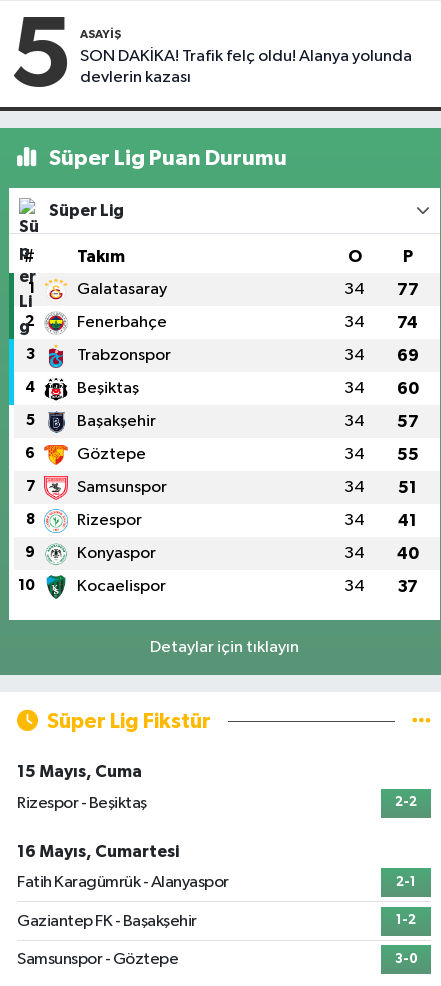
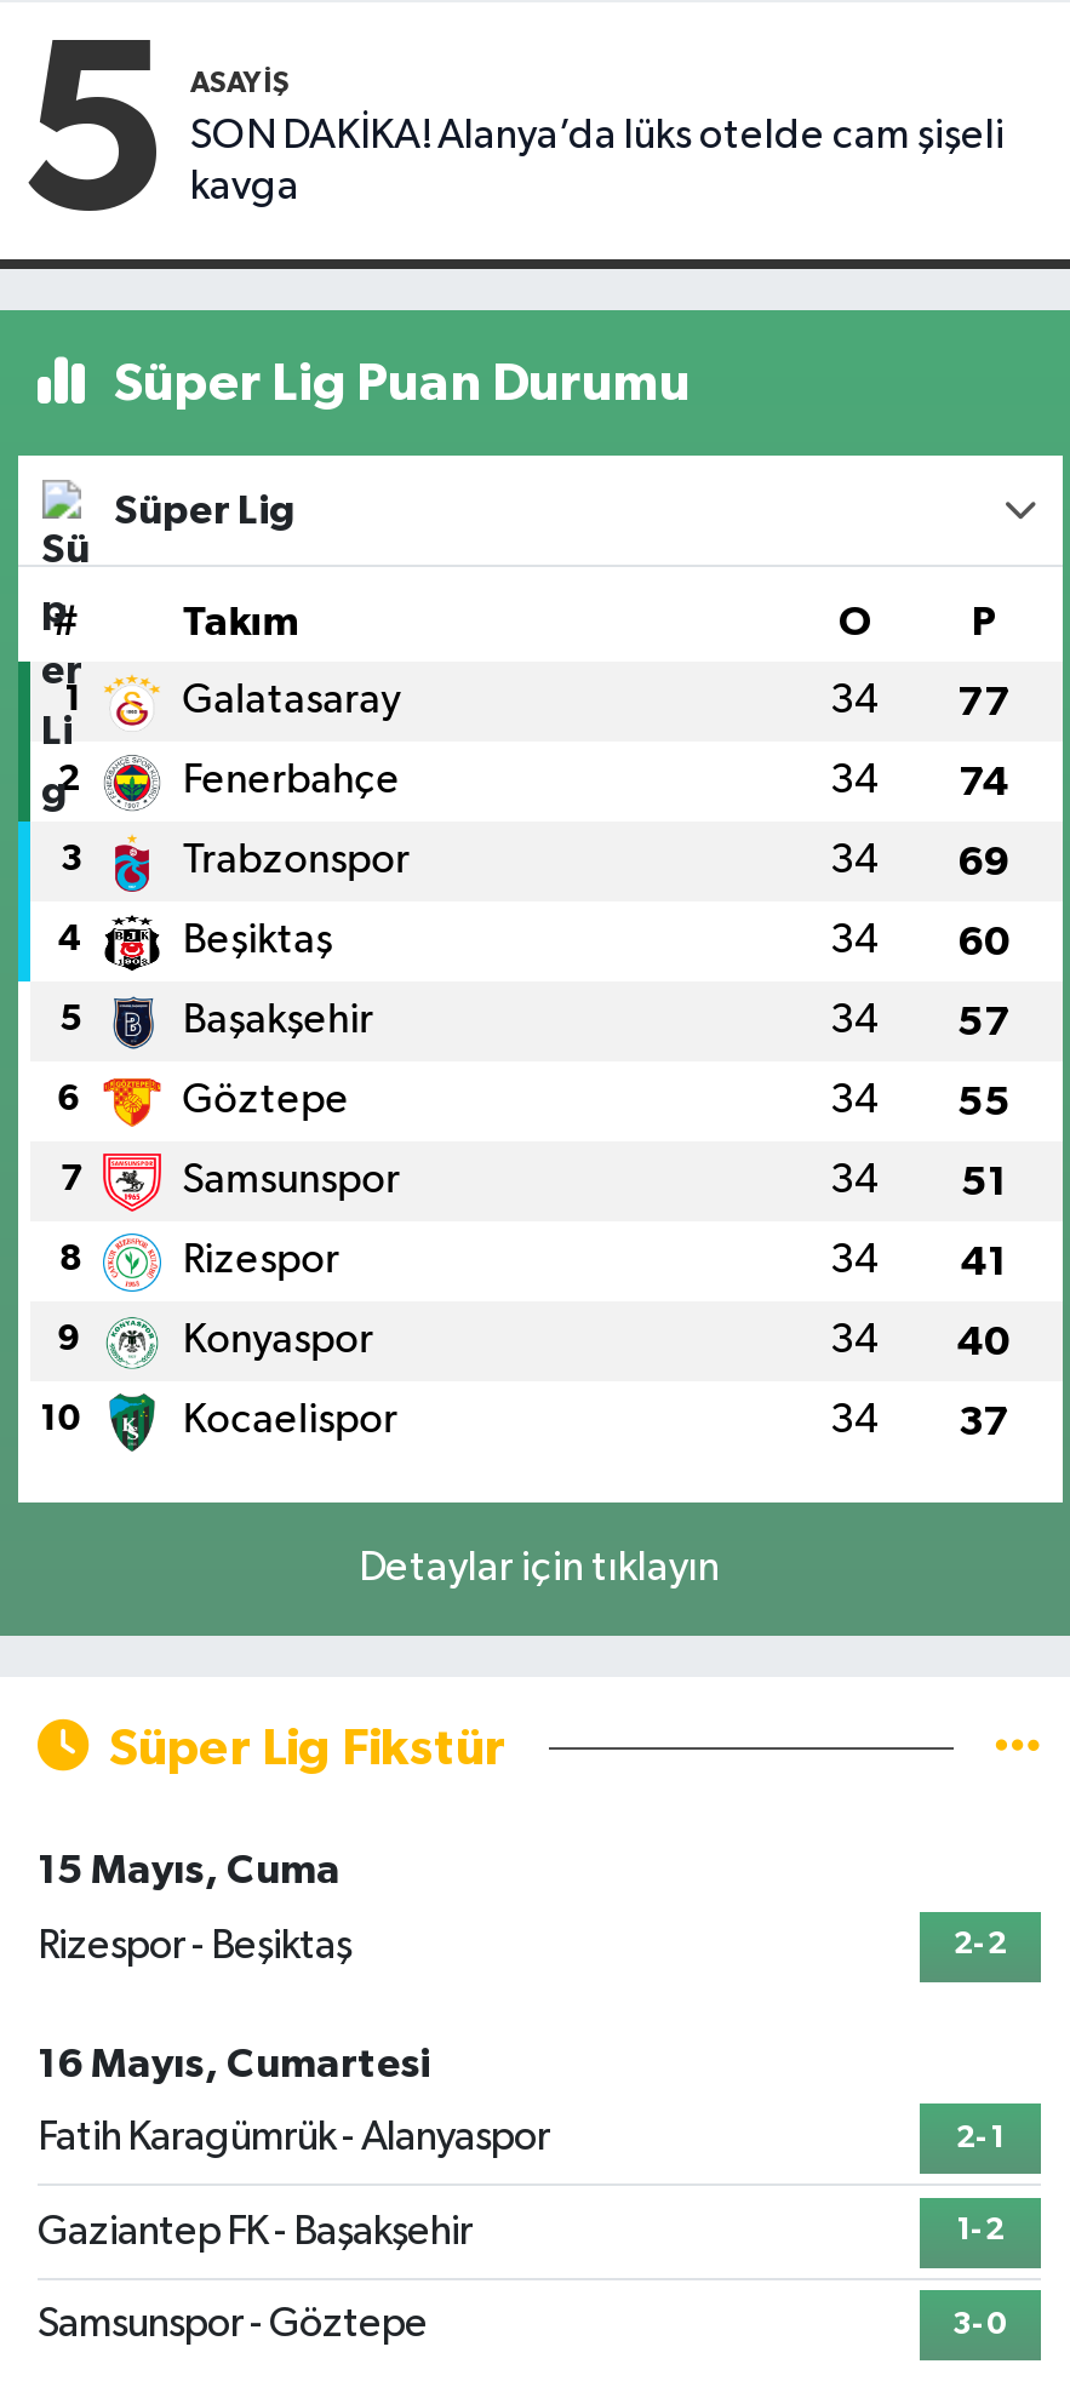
[80,47,412,85] SON DAKİKA! Trafik felç oldu! Alanya yolunda | devlerin kazası -> [190,115,1005,207] SON DAKİKA! Alanya’da lüks otelde cam şişeli | kavga

